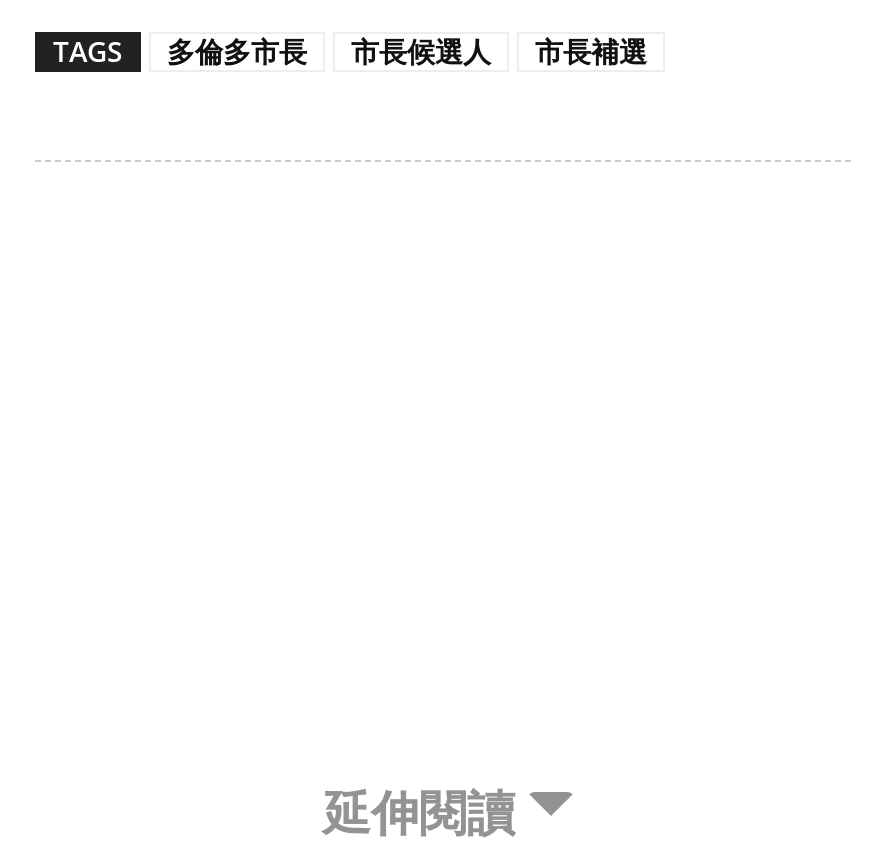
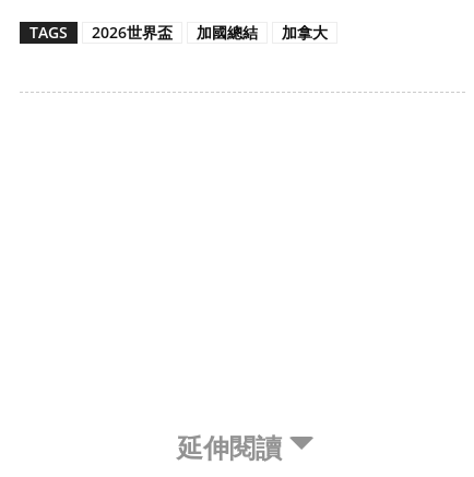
[167,31,647,69] 多倫多市長 | 市長候選人 | 市長補選 -> [92,22,328,43] 2026世界盃 | 加國總結 | 加拿大

